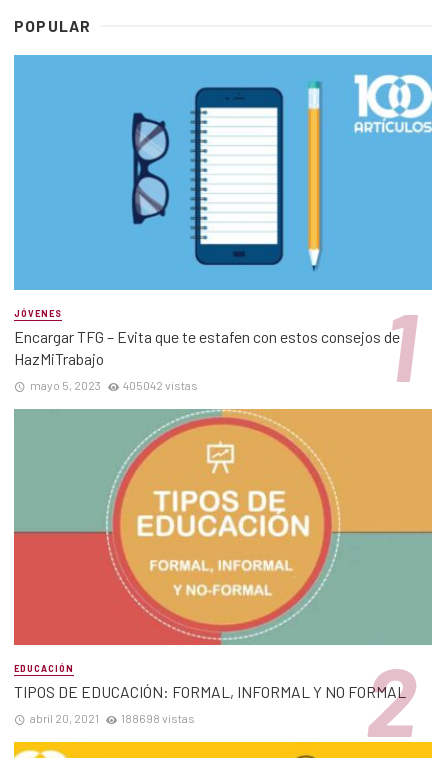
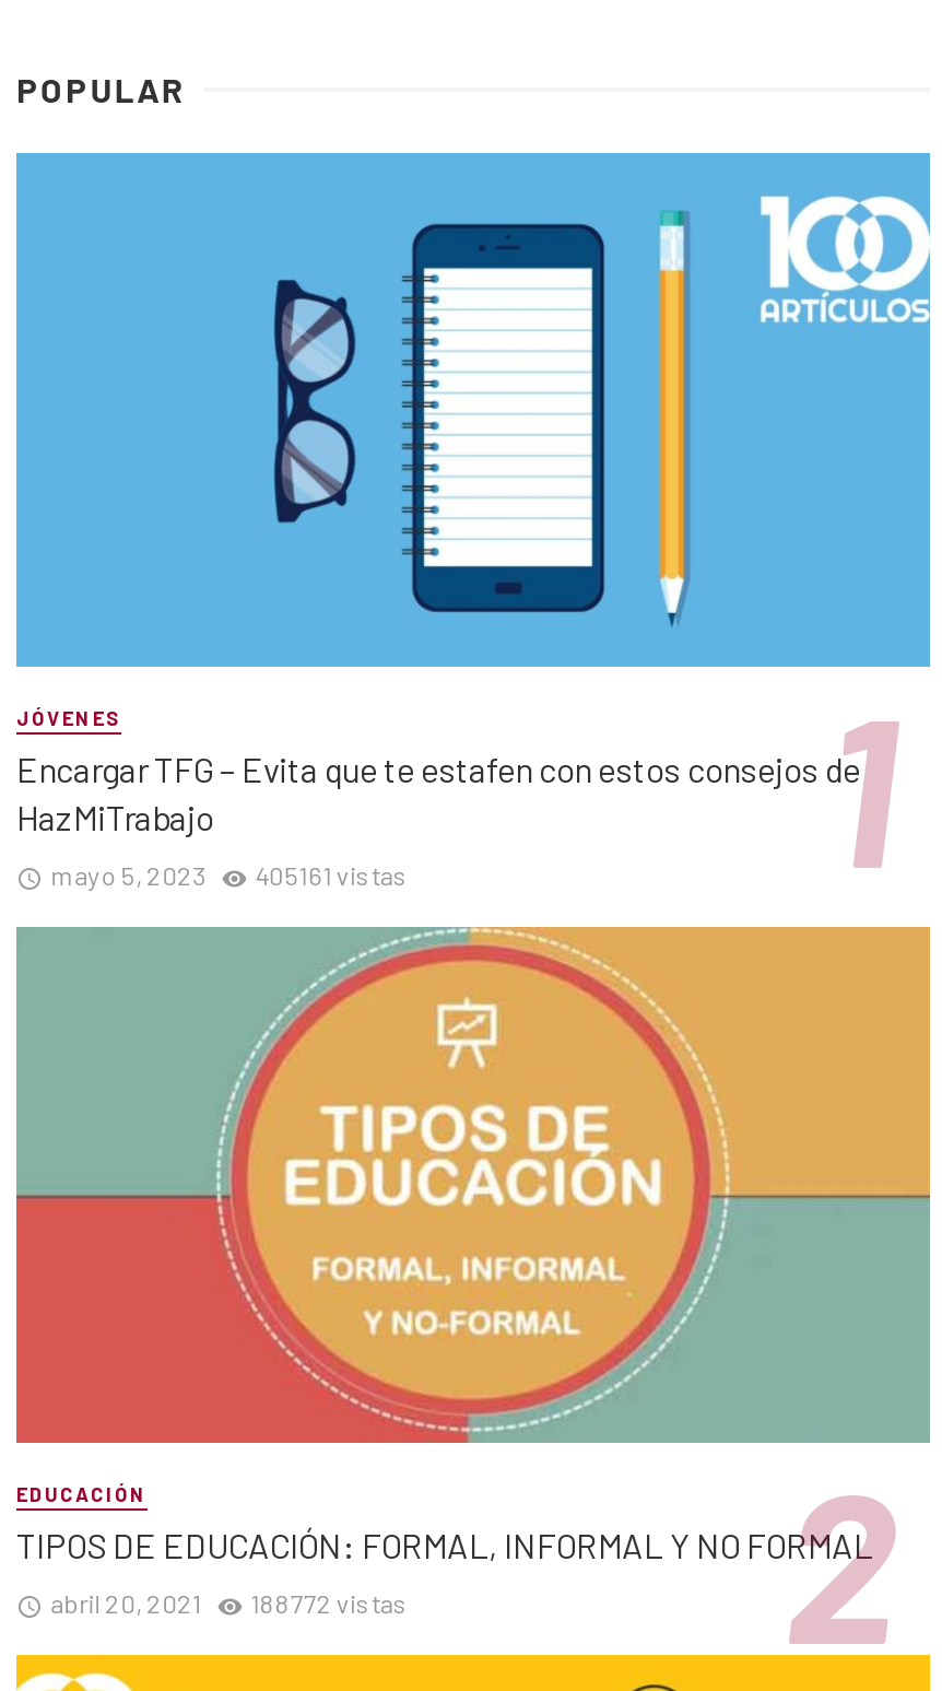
[30,378,198,392] mayo 5, 2023 405042 vistas -> [50,860,408,891] mayo 5, 2023 405161 vistas
[30,711,195,725] abril 20, 2021 188698 vistas -> [50,1587,408,1618] abril 20, 2021 188772 vistas

